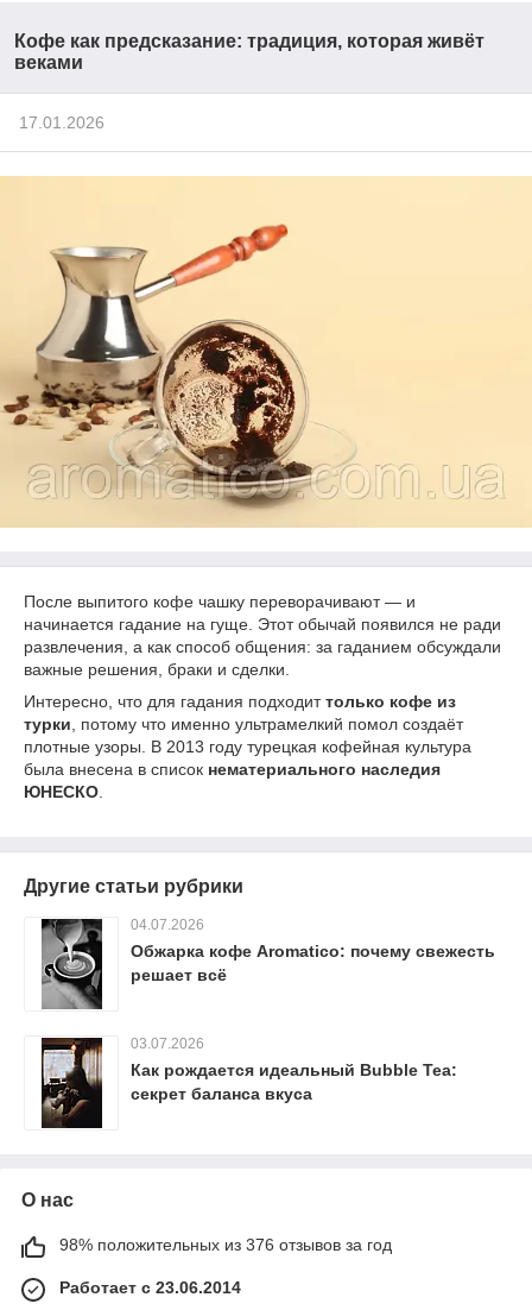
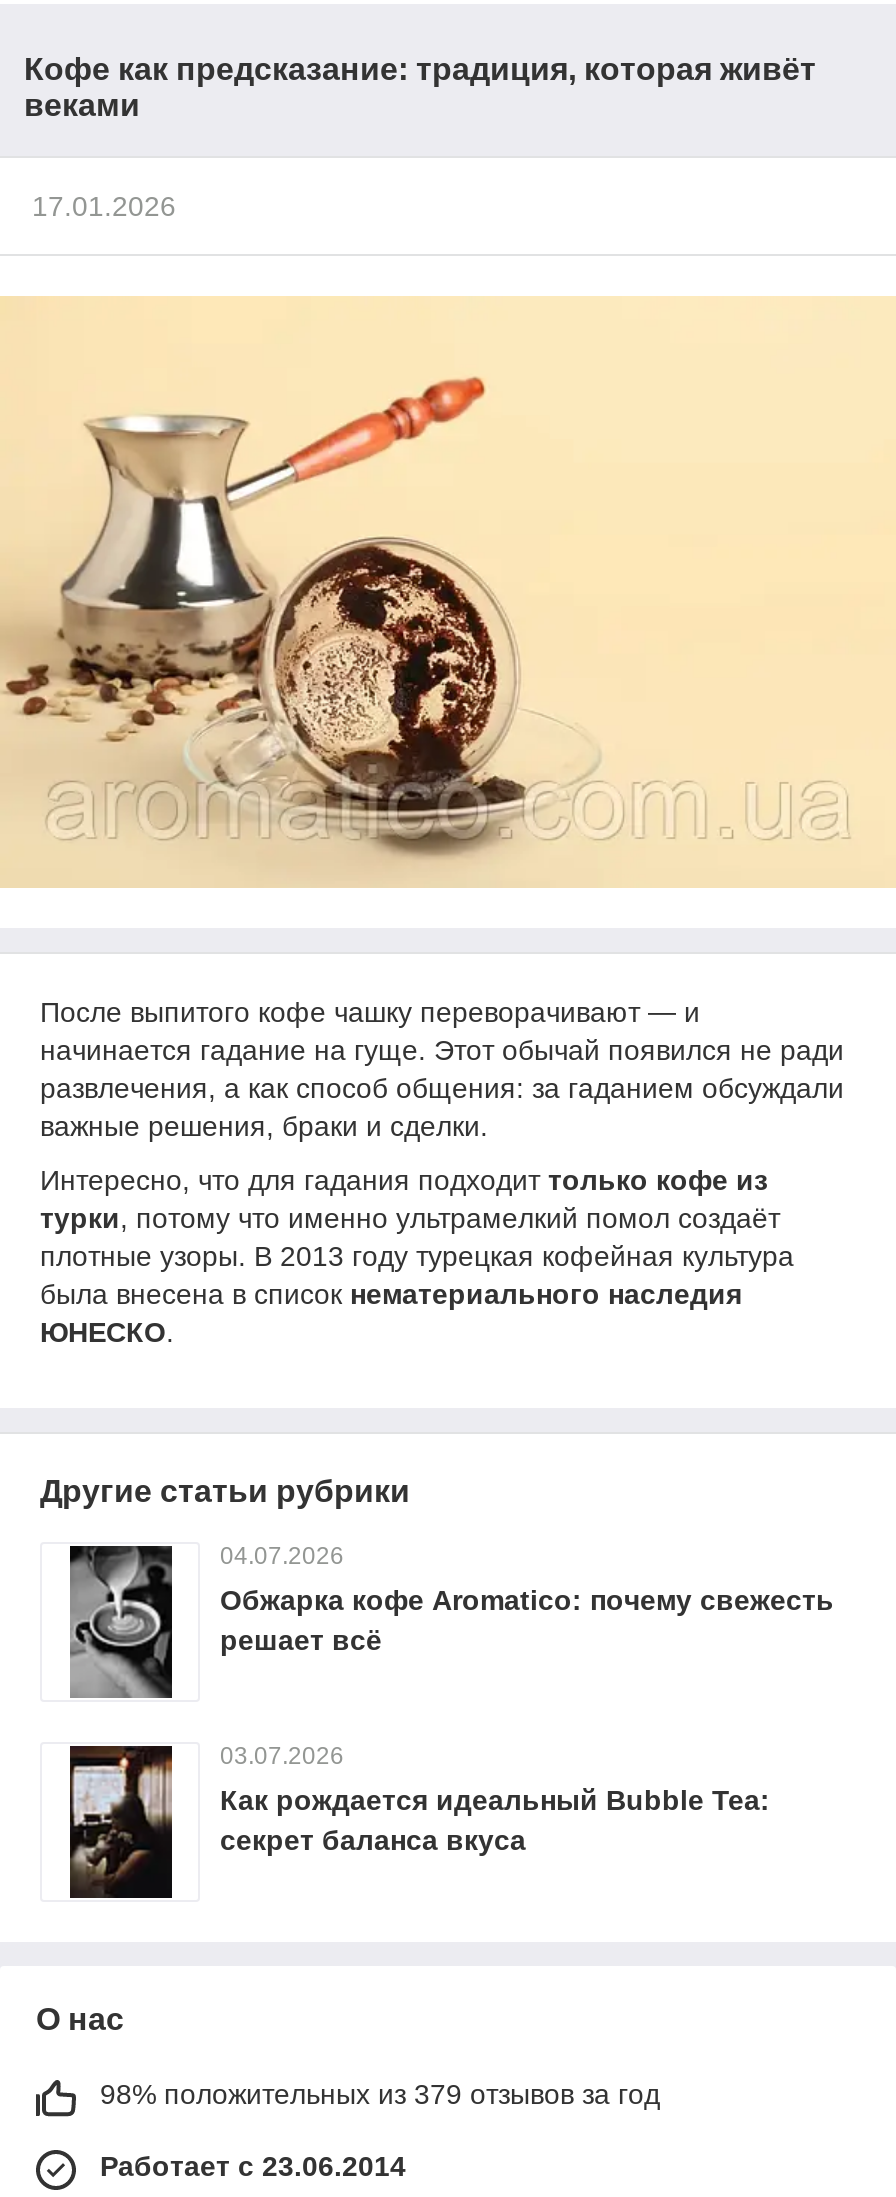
[59,1235,392,1254] 98% положительных из 376 отзывов за год -> [100,2078,660,2110] 98% положительных из 379 отзывов за год

